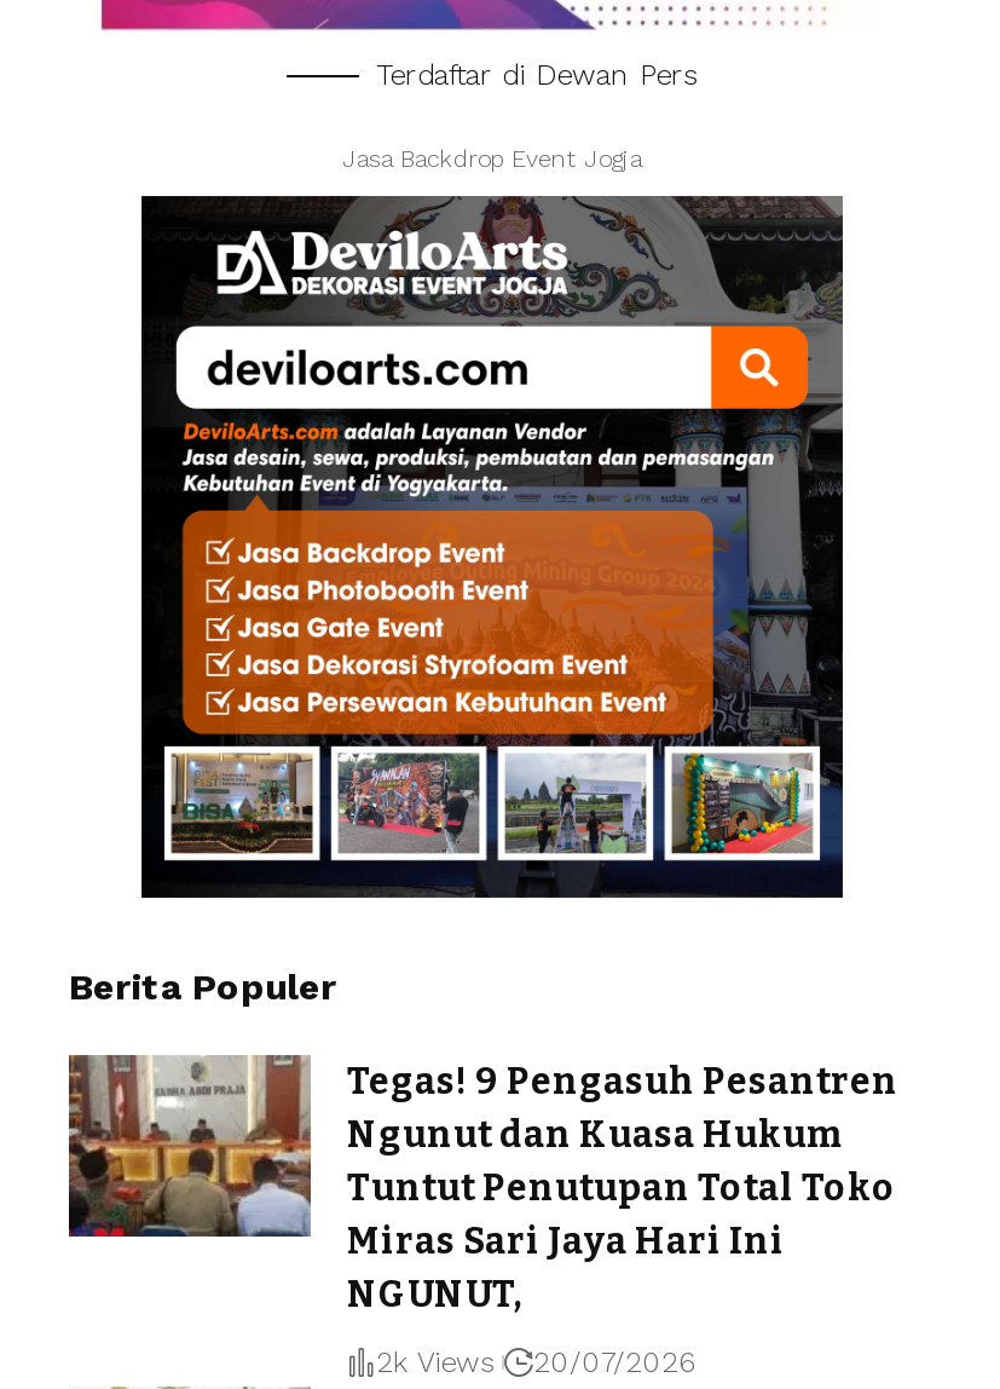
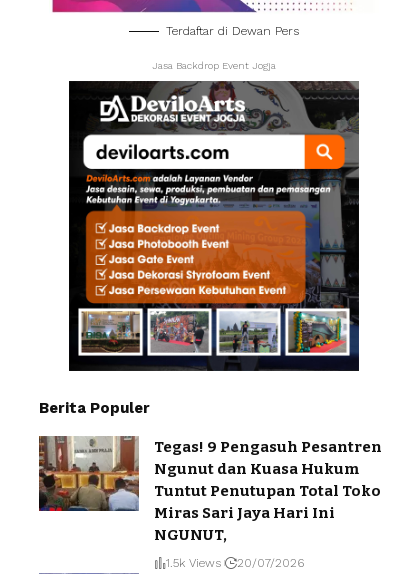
[376,1345,695,1379] 2k Views 20/07/2026 -> [166,556,304,570] 1.5k Views 20/07/2026

